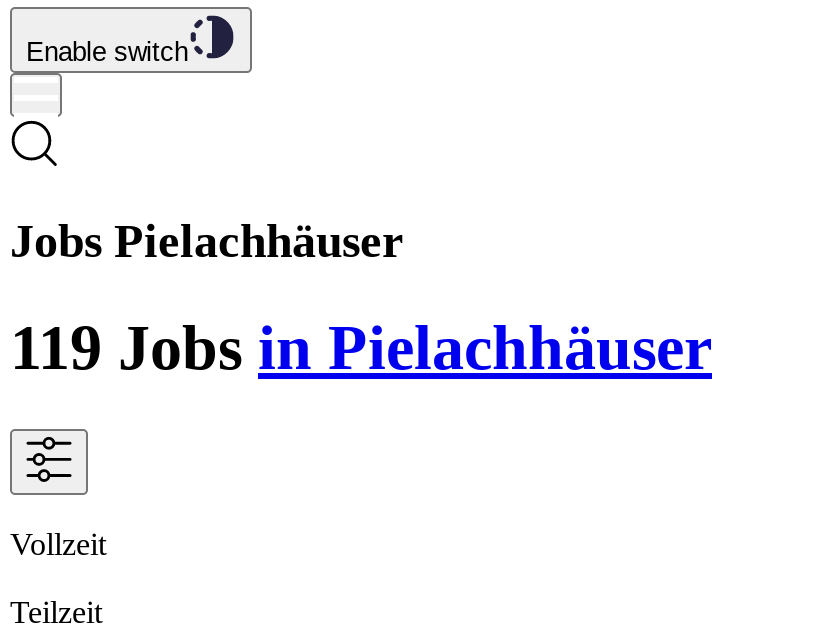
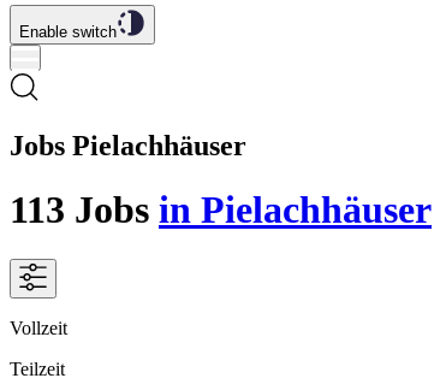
[10,312,712,384] 119 Jobs in Pielachhäuser -> [10,188,432,231] 113 Jobs in Pielachhäuser

